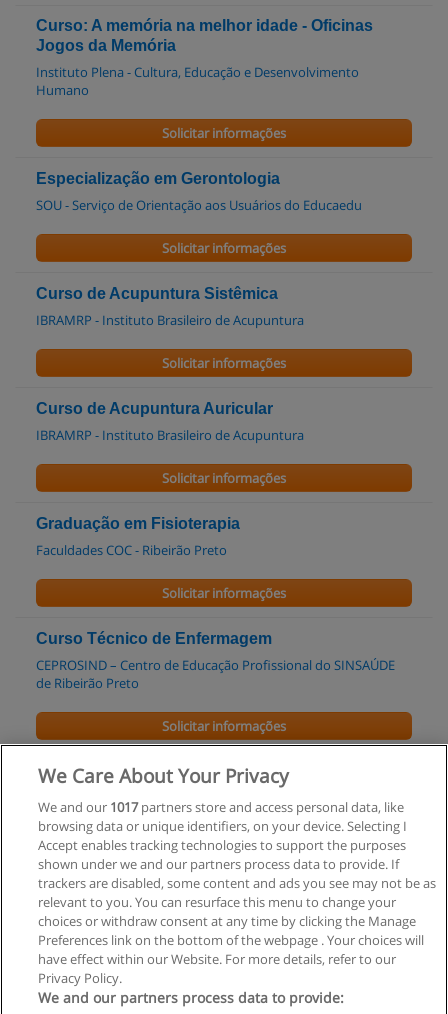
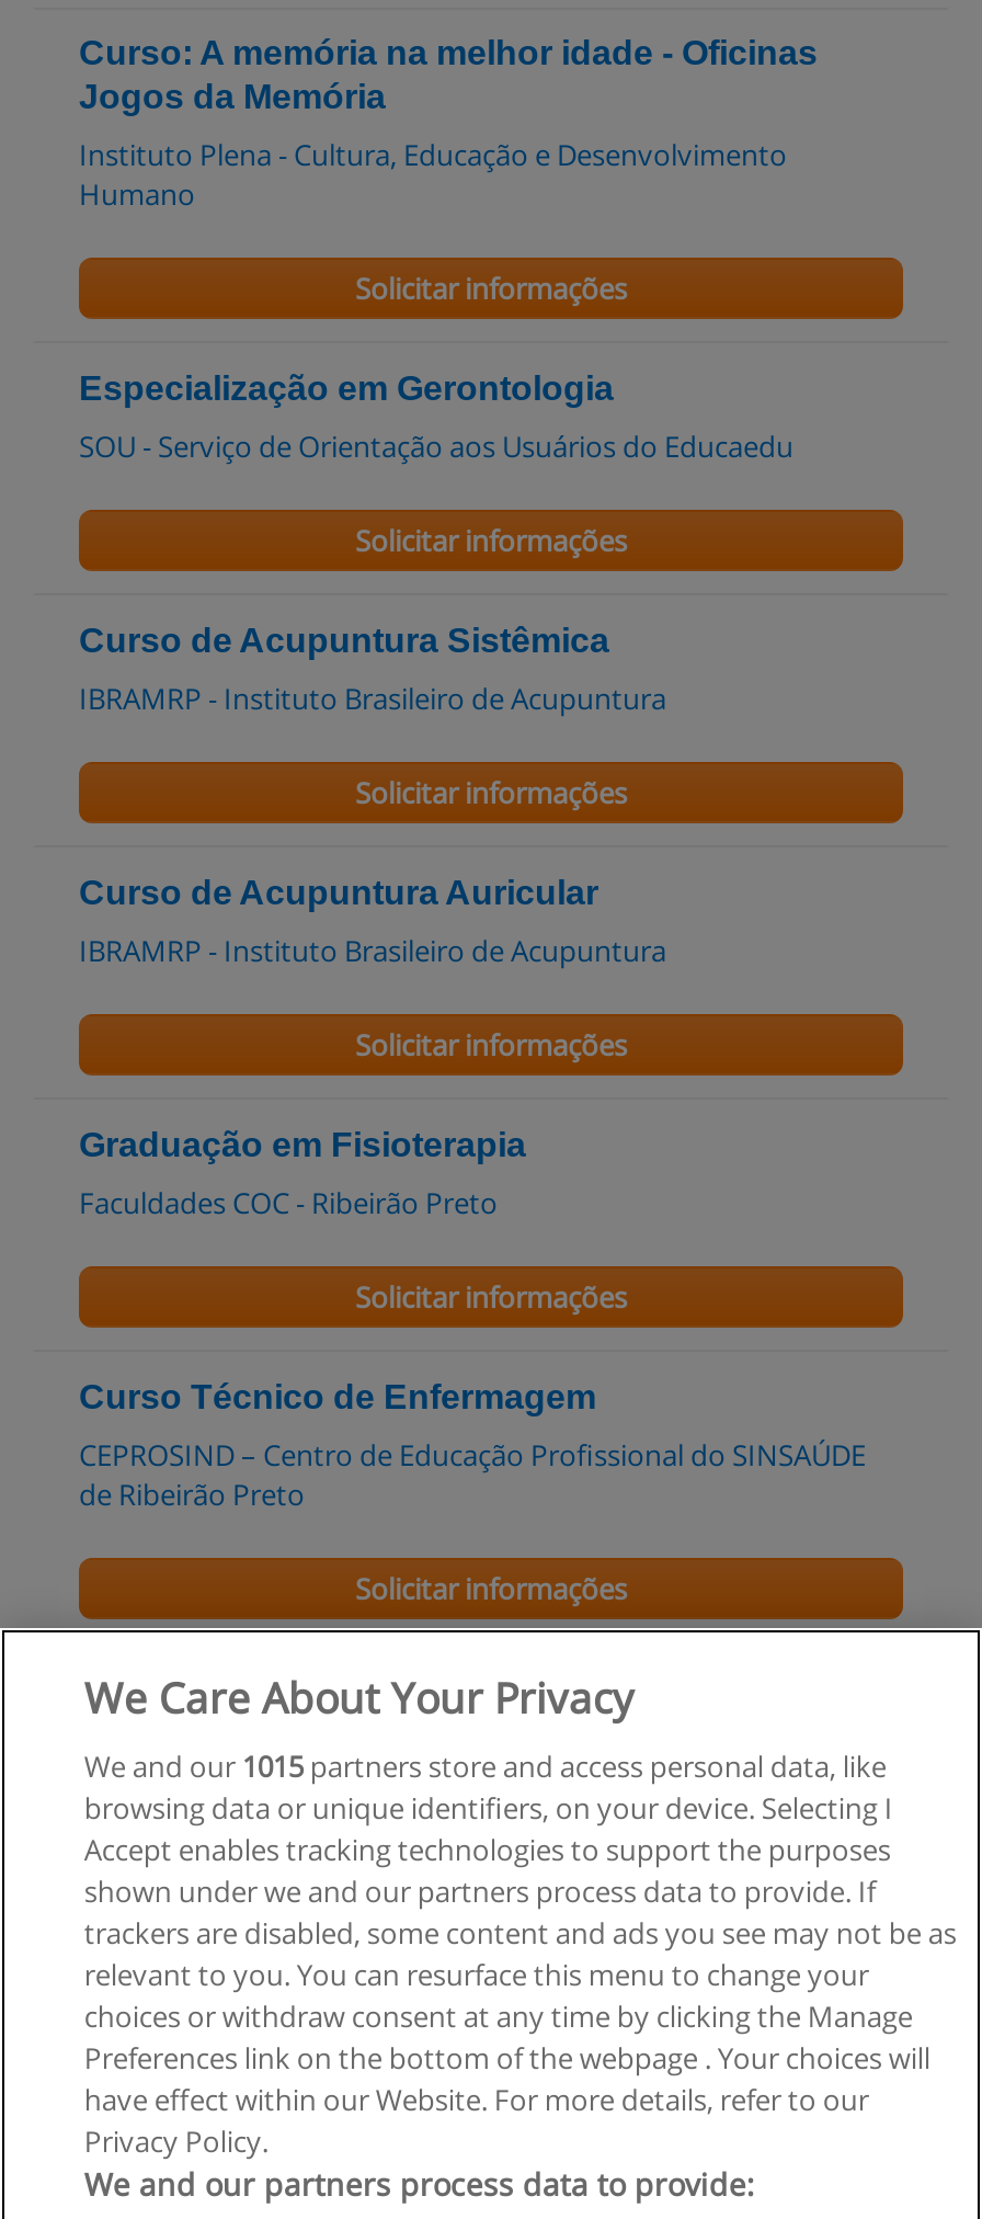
[38,798,404,816] We and our 1017 partners store and access personal data, like -> [84,1746,886,1786] We and our 1015 partners store and access personal data, like

